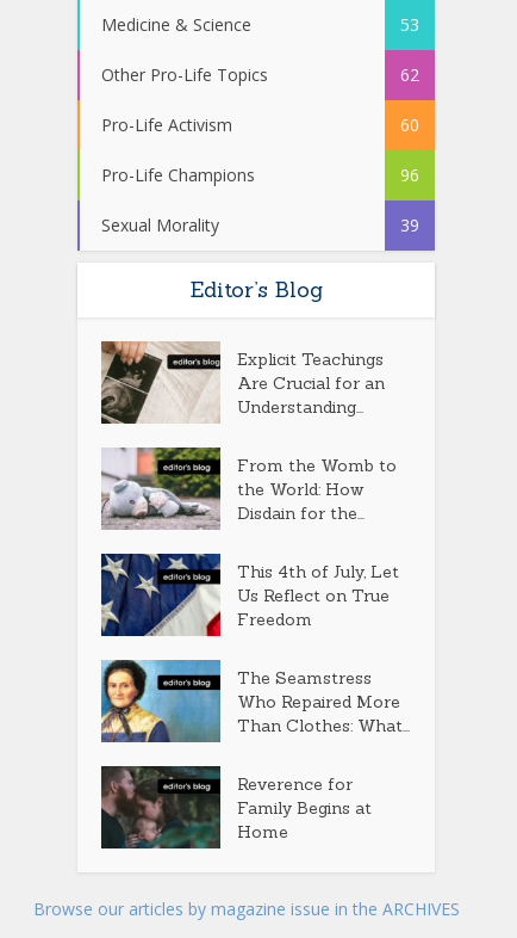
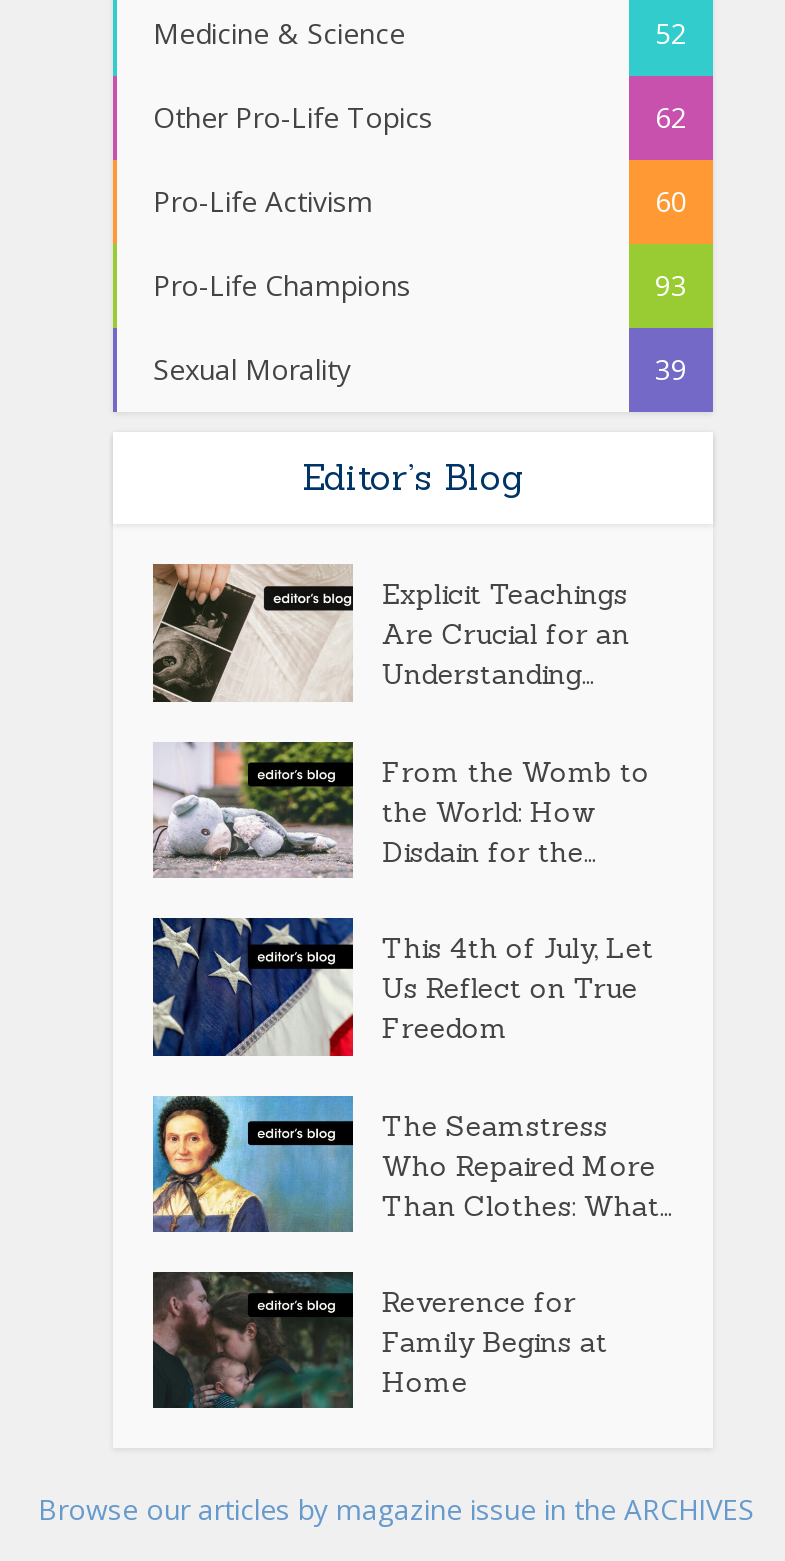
[400,13,419,36] 53 -> [655,15,687,53] 52
[400,164,419,187] 96 -> [655,267,687,305] 93

